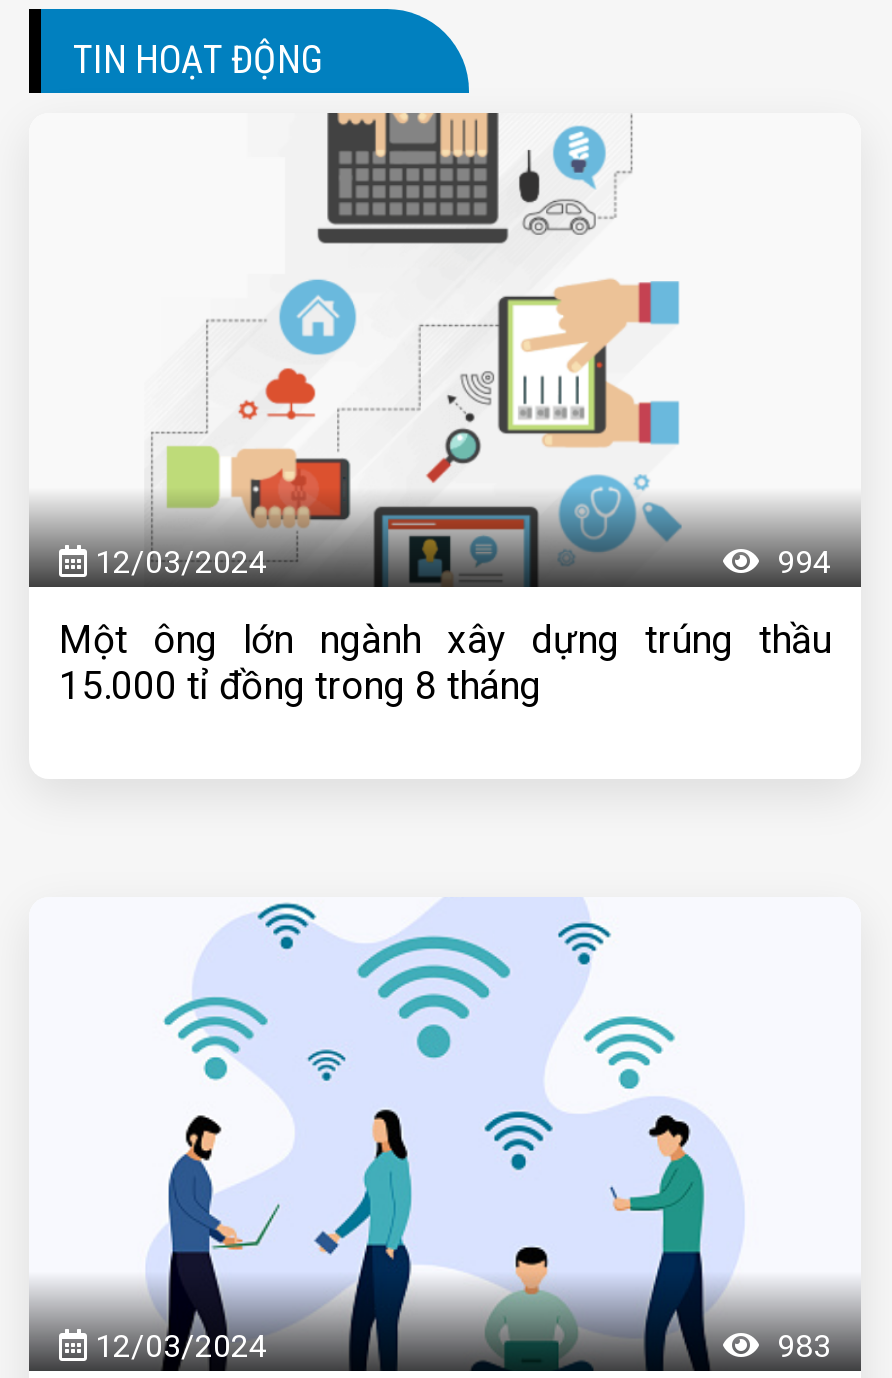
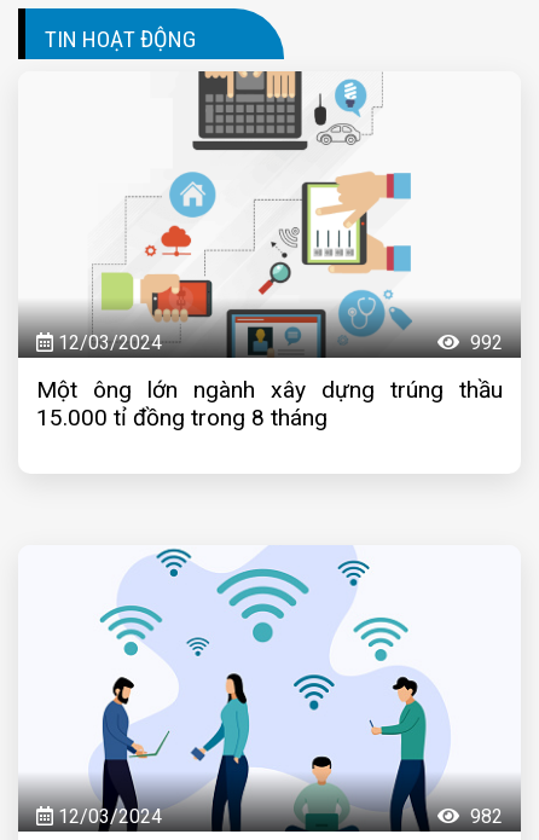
[769,543,831,581] 994 -> [465,331,503,354] 992
[769,1327,831,1365] 983 -> [465,805,503,828] 982

